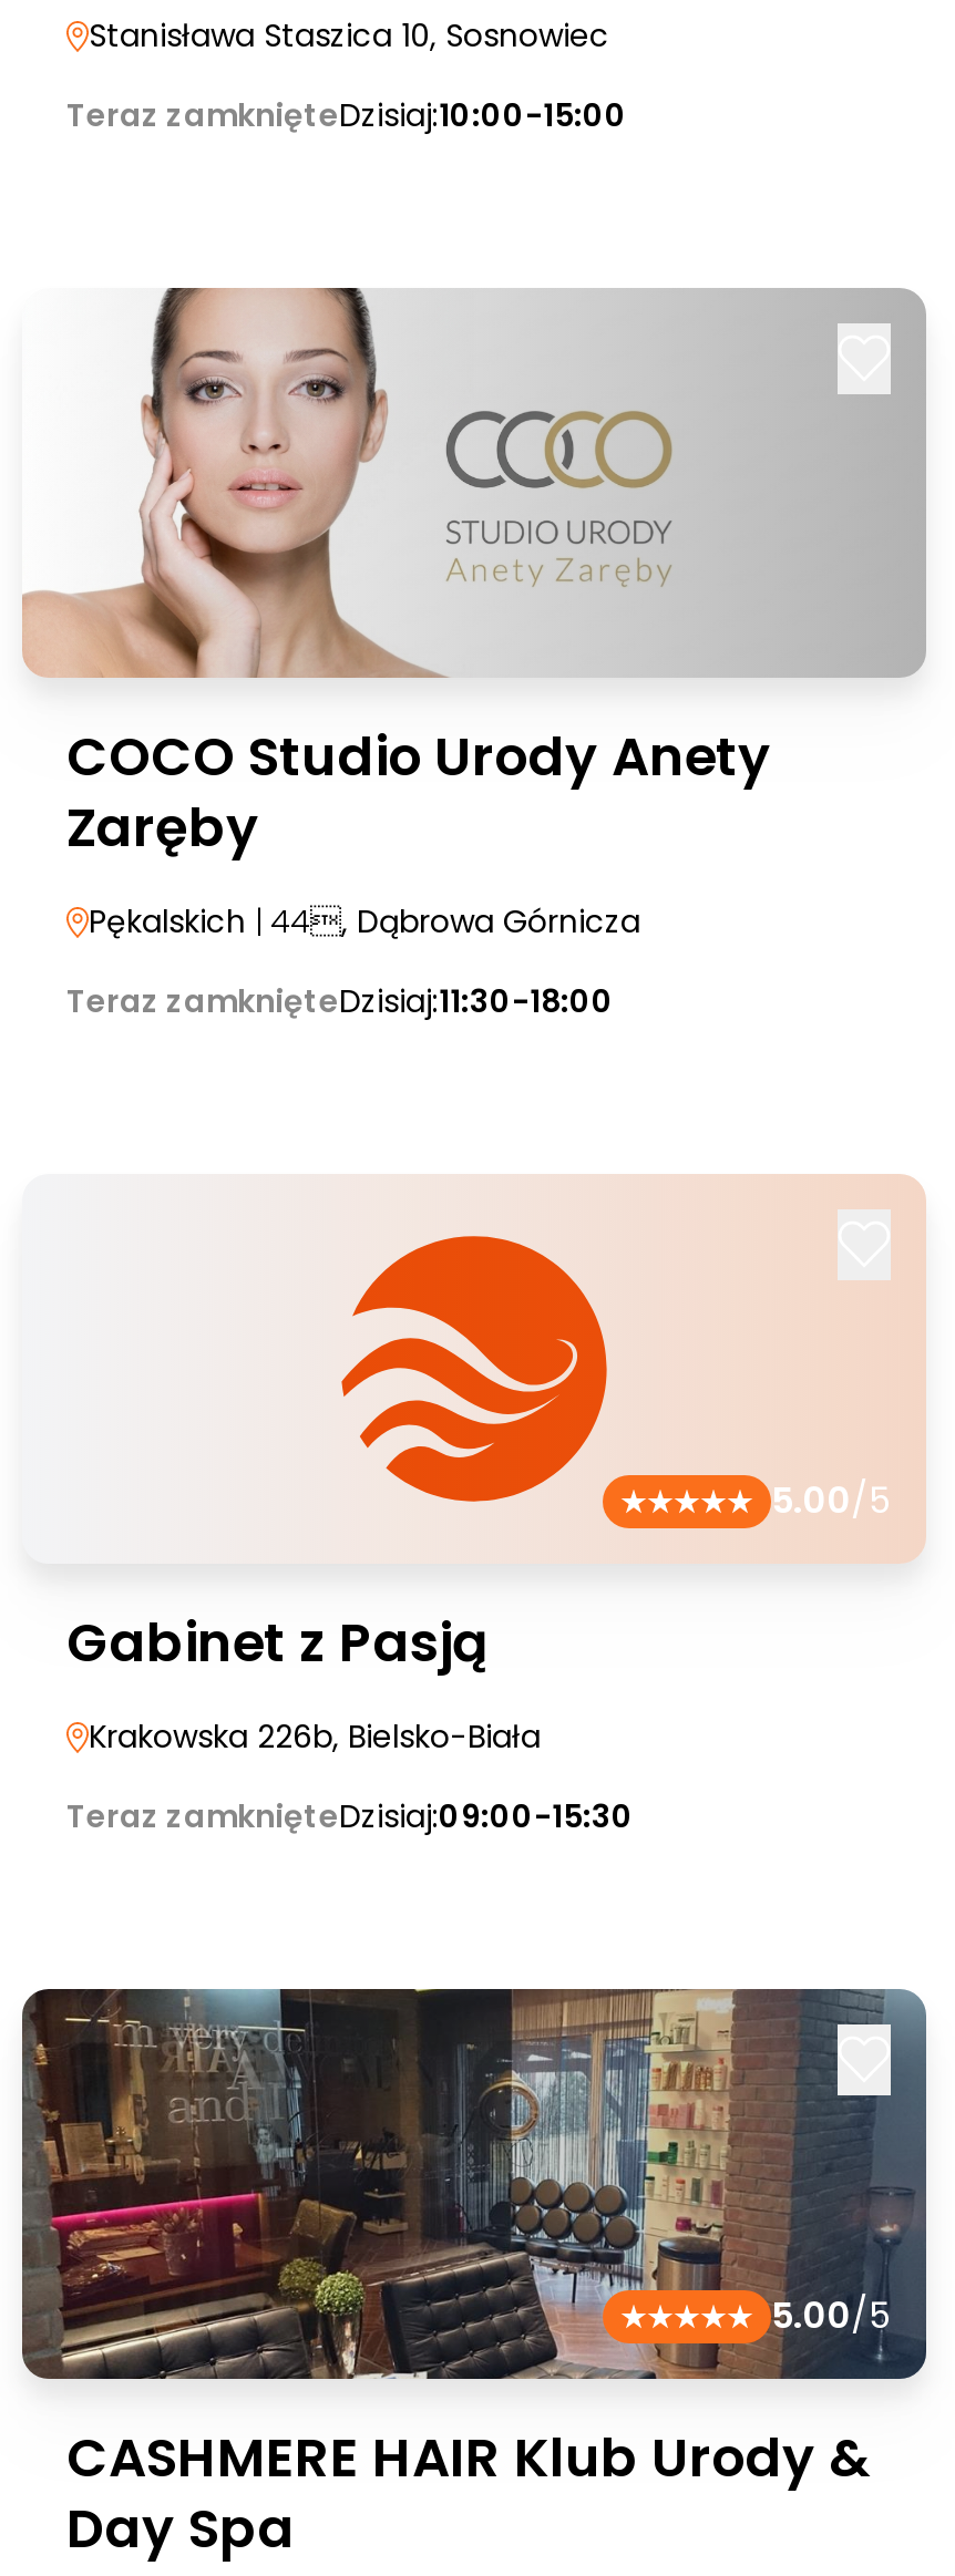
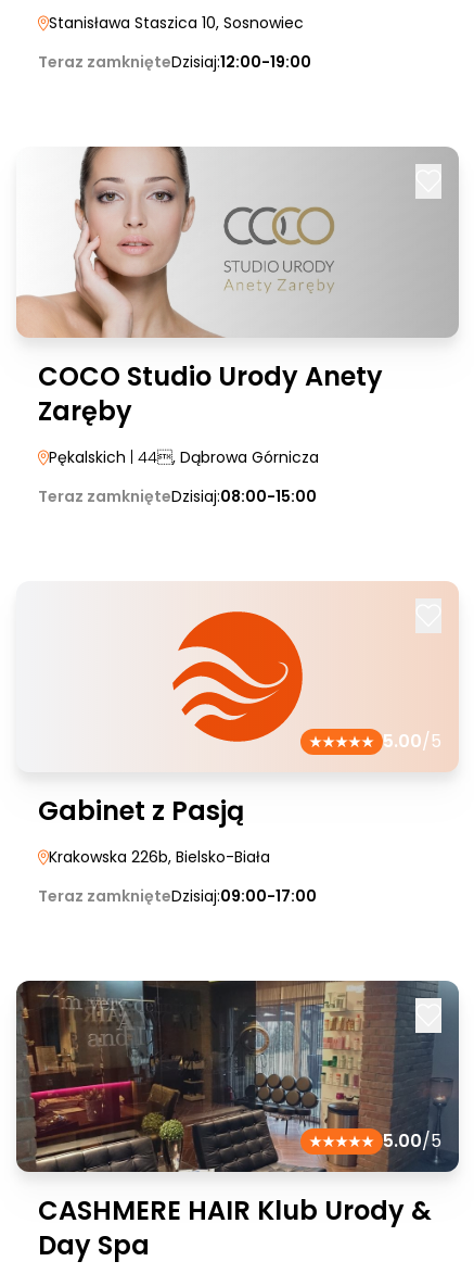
[66,93,627,137] Teraz zamknięteDzisiaj:10:00-15:00 -> [38,51,311,73] Teraz zamknięteDzisiaj:12:00-19:00
[66,979,614,1023] Teraz zamknięteDzisiaj:11:30-18:00 -> [38,485,317,507] Teraz zamknięteDzisiaj:08:00-15:00
[66,1794,634,1838] Teraz zamknięteDzisiaj:09:00-15:30 -> [38,885,317,907] Teraz zamknięteDzisiaj:09:00-17:00

